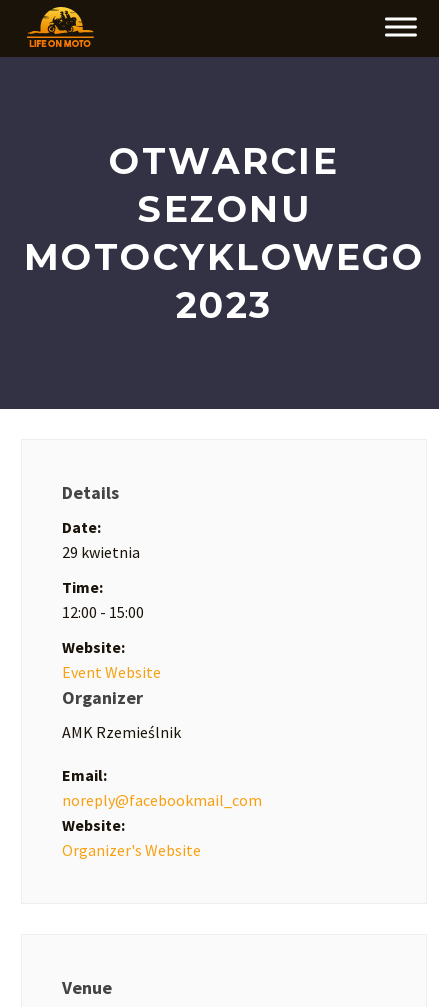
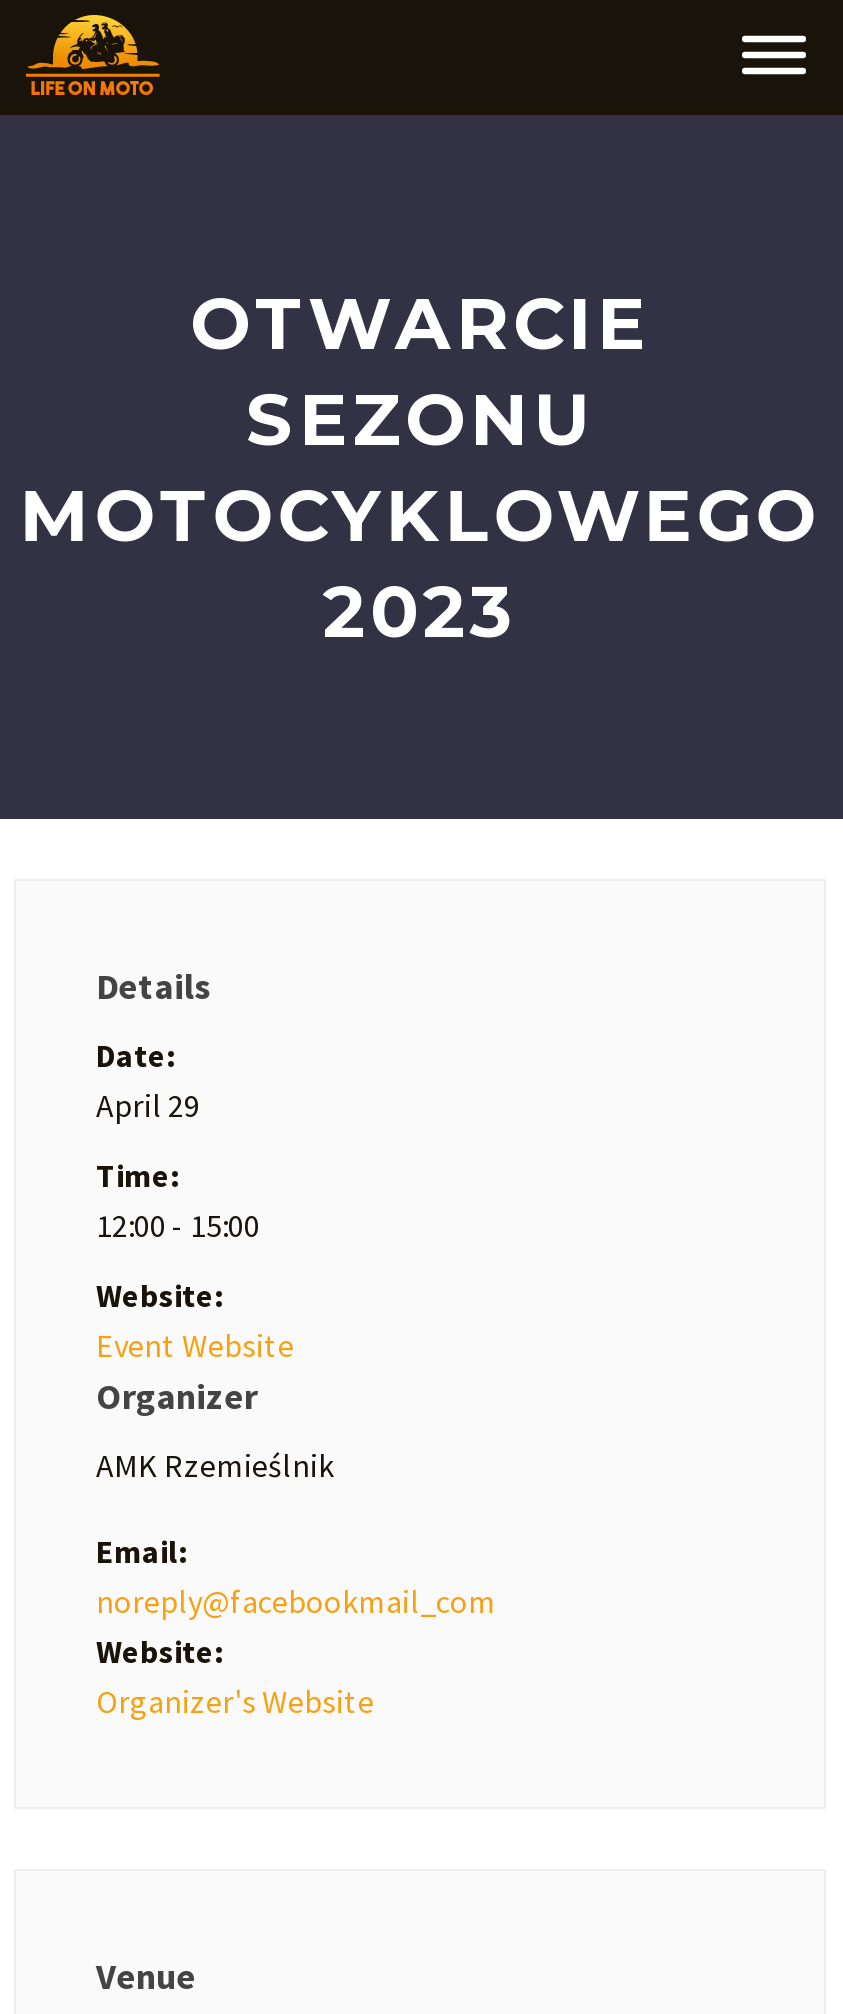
[62,542,140,562] 29 kwietnia -> [96,1085,200,1125] April 29

